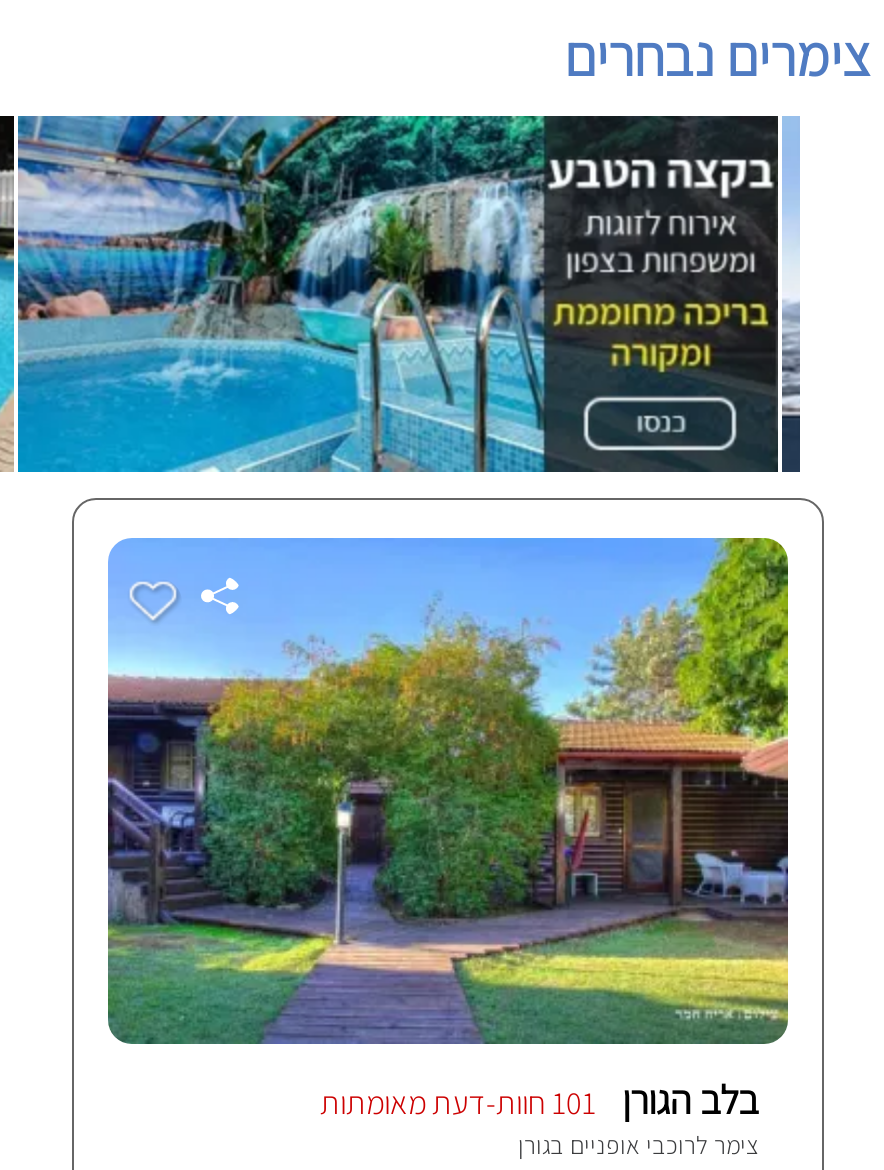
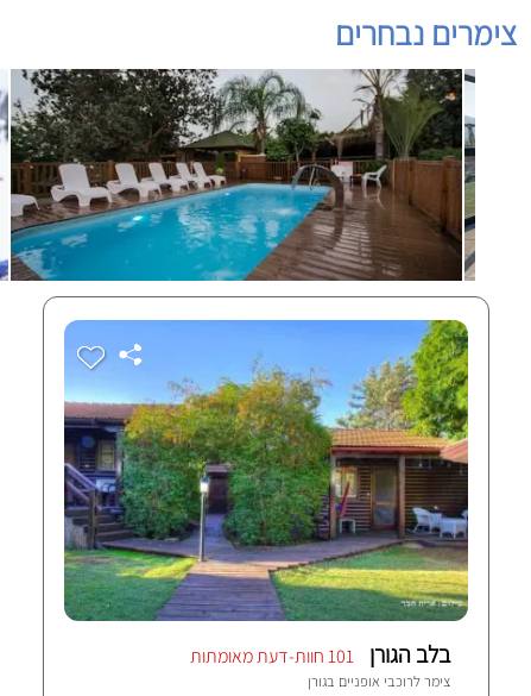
[6,114,802,474] [image] -> [4,68,476,282] [image]

